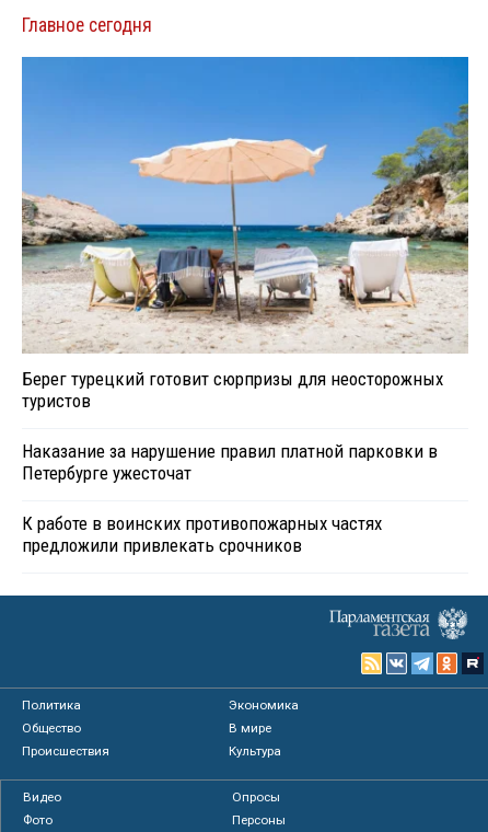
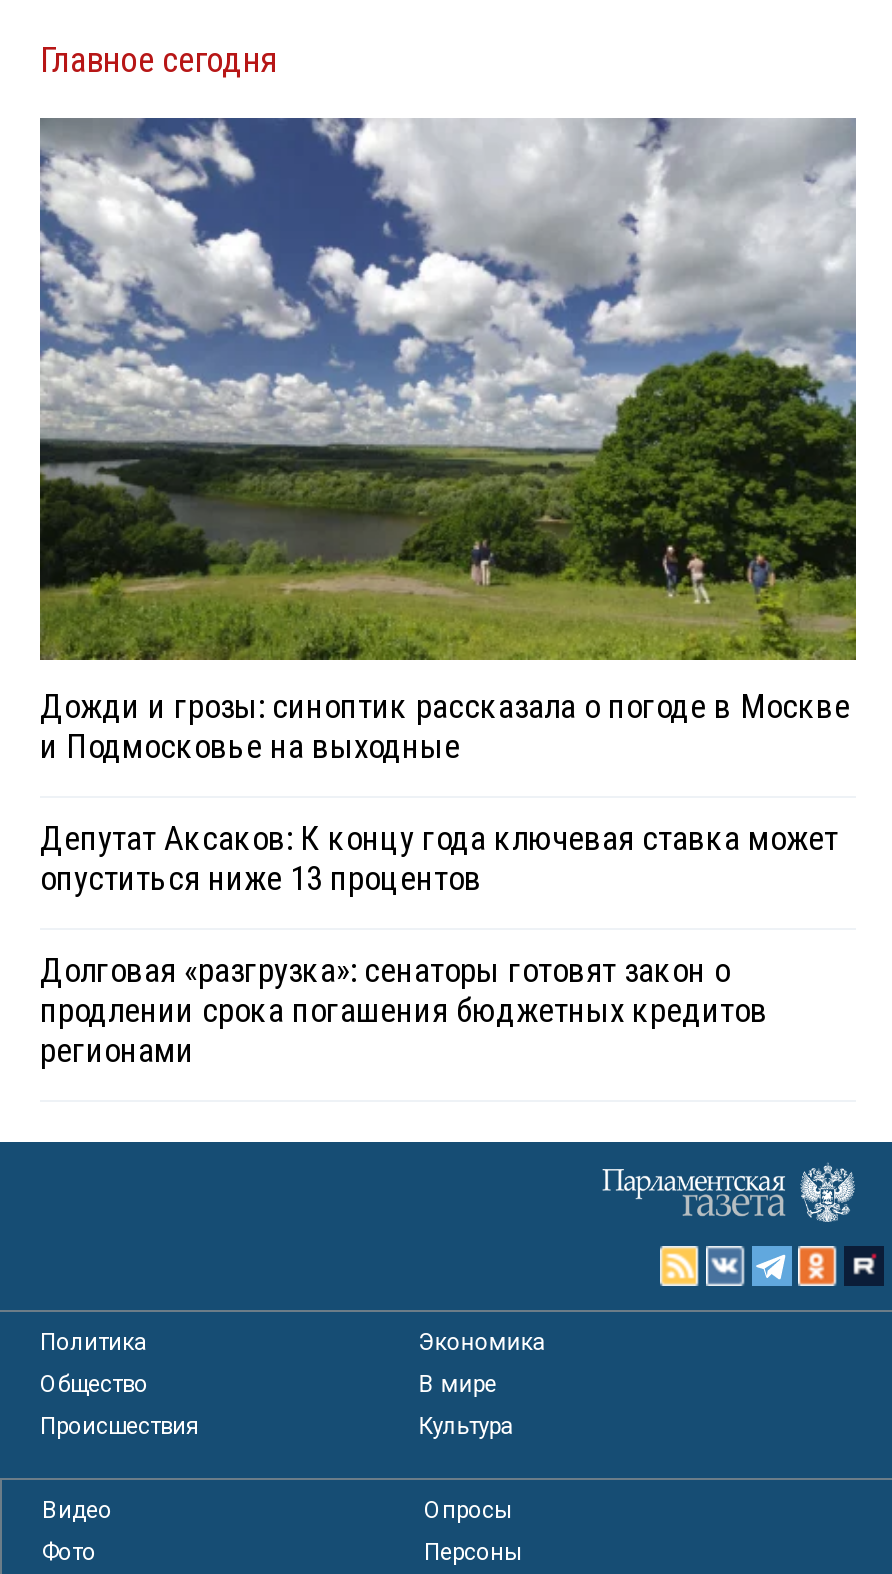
[22,56,469,412] [image] | Берег турецкий готовит сюрпризы для неосторожных | туристов -> [38,116,858,767] [image] | Дожди и грозы: синоптик рассказала о погоде в Москве | и Подмосковье на выходные
[22,440,438,484] Наказание за нарушение правил платной парковки в | Петербурге ужесточат -> [40,819,838,899] Депутат Аксаков: К концу года ключевая ставка может | опуститься ниже 13 процентов
[22,513,382,556] К работе в воинских противопожарных частях | предложили привлекать срочников -> [40,951,768,1071] Долговая «разгрузка»: сенаторы готовят закон о | продлении срока погашения бюджетных кредитов | регионами

